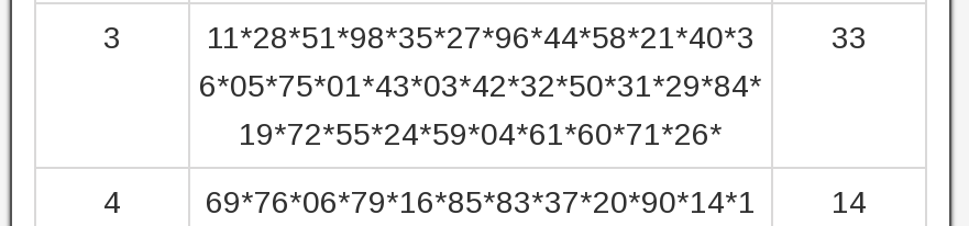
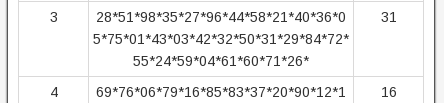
[207,20,755,55] 11*28*51*98*35*27*96*44*58*21*40*3 -> [96,9,346,25] 28*51*98*35*27*96*44*58*21*40*36*0
[832,20,867,55] 33 -> [380,9,396,25] 31
[199,68,762,103] 6*05*75*01*43*03*42*32*50*31*29*84* -> [93,31,349,47] 5*75*01*43*03*42*32*50*31*29*84*72*
[239,116,723,151] 19*72*55*24*59*04*61*60*71*26* -> [133,53,309,69] 55*24*59*04*61*60*71*26*
[206,184,756,219] 69*76*06*79*16*85*83*37*20*90*14*1 -> [96,84,346,100] 69*76*06*79*16*85*83*37*20*90*12*1
[832,184,867,219] 14 -> [380,84,396,100] 16

